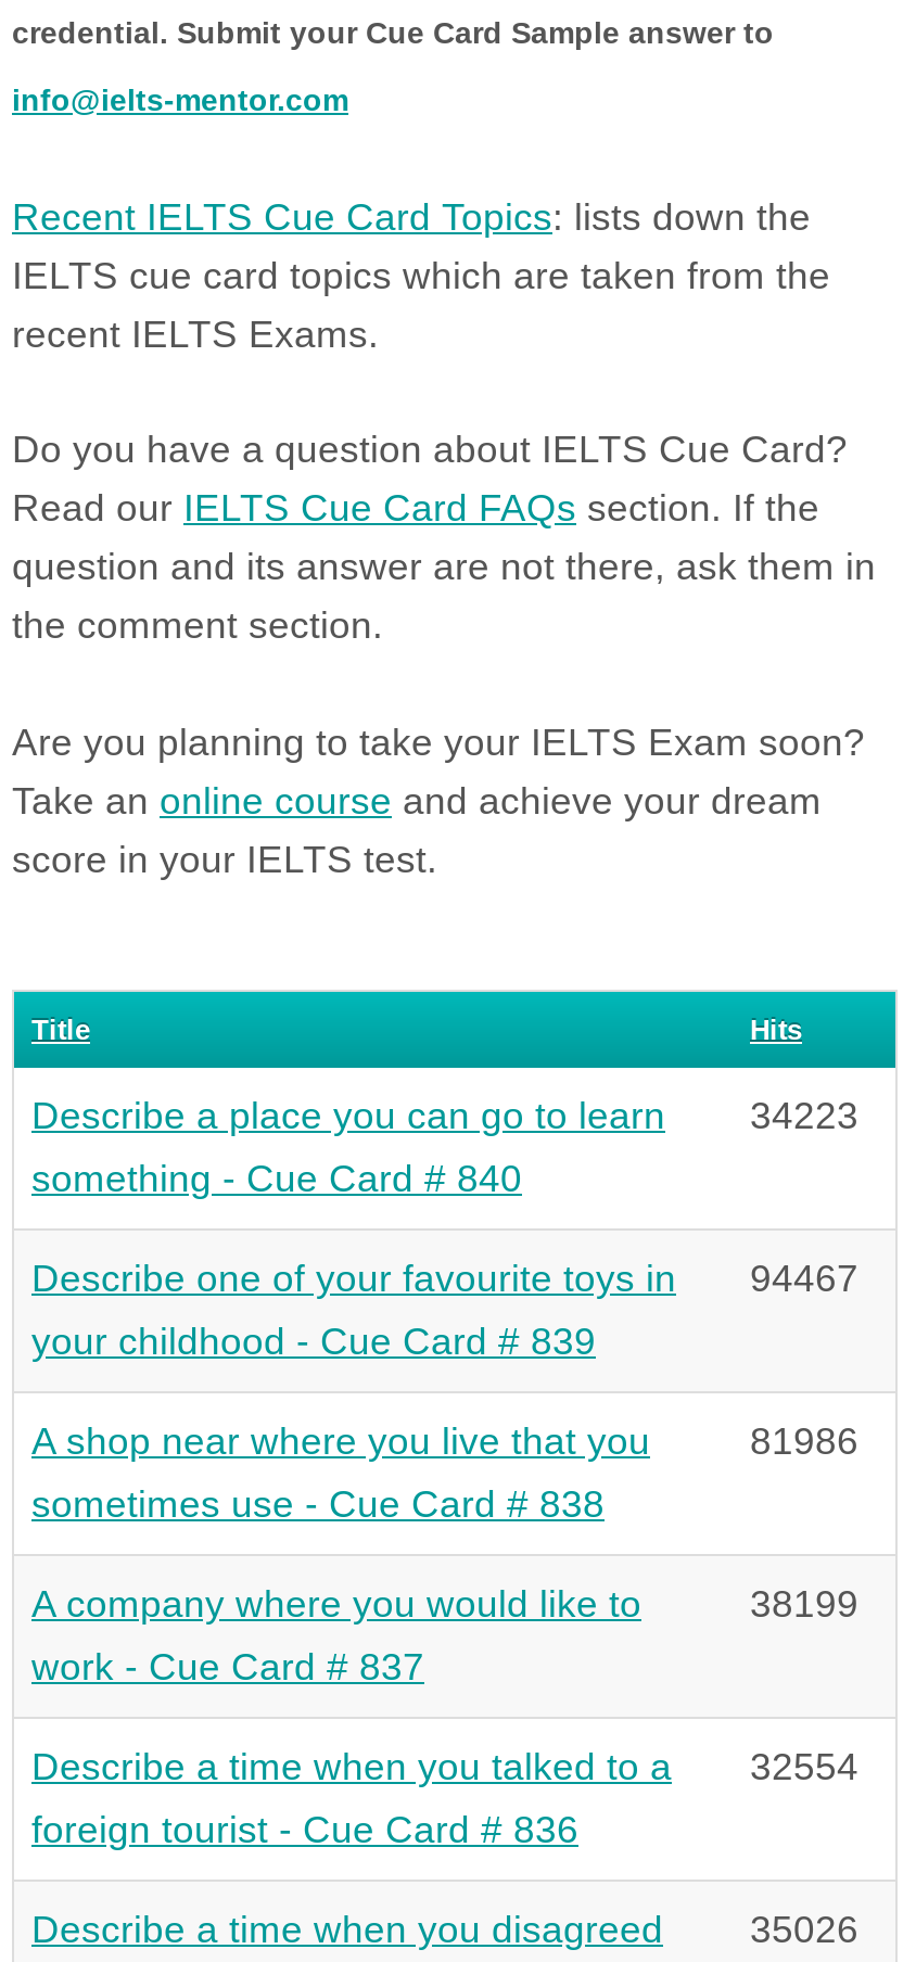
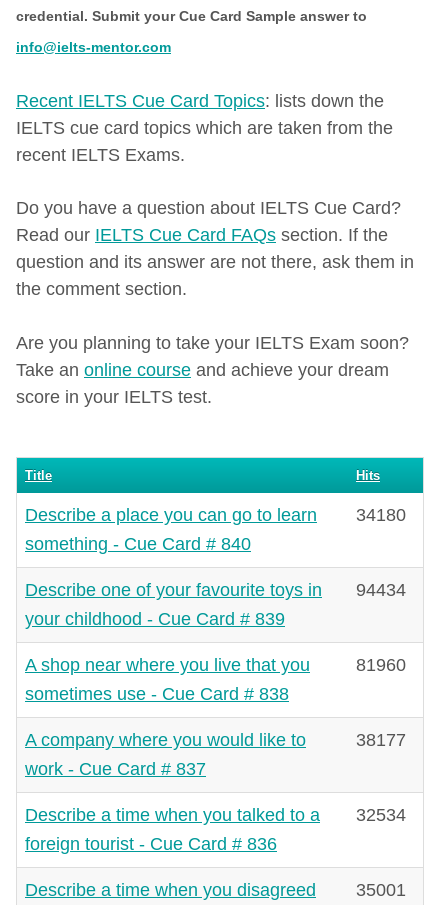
[31,1094,858,1137] Describe a place you can go to learn 34223 -> [25,505,406,525] Describe a place you can go to learn 34180
[31,1257,858,1300] Describe one of your favourite toys in 94467 -> [25,580,406,600] Describe one of your favourite toys in 94434
[750,1419,858,1463] 81986 -> [356,655,406,675] 81960
[750,1582,858,1626] 38199 -> [356,730,406,750] 38177
[31,1745,858,1788] Describe a time when you talked to a 32554 -> [25,805,406,825] Describe a time when you talked to a 32534
[31,1908,858,1951] Describe a time when you disagreed 35026 -> [25,880,406,900] Describe a time when you disagreed 35001

